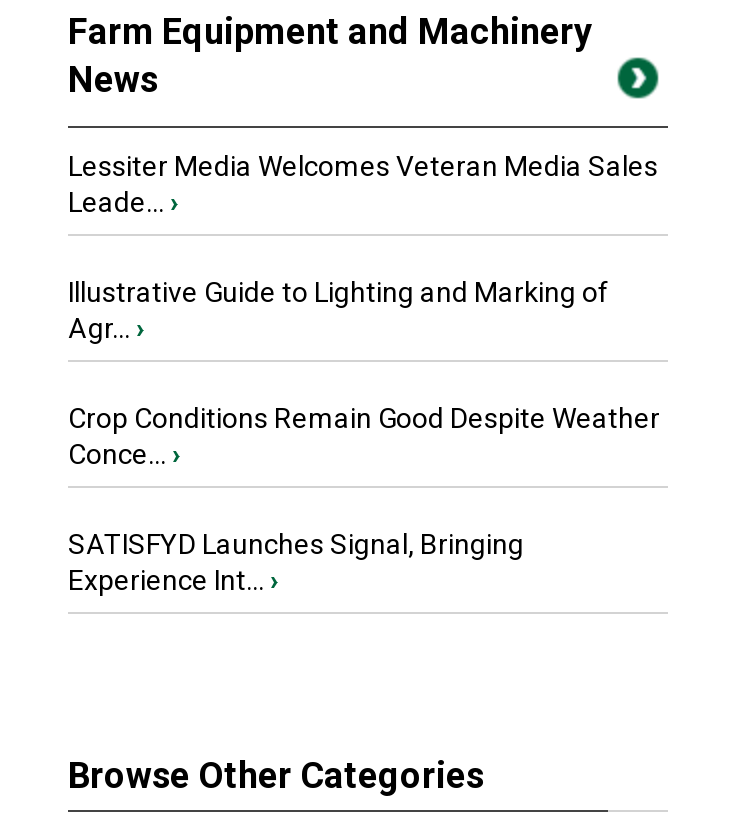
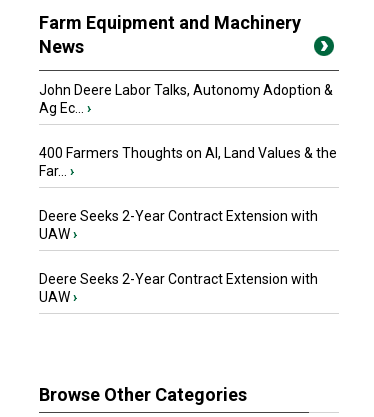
[68,151,658,219] Lessiter Media Welcomes Veteran Media Sales | Leade... › -> [39,82,333,116] John Deere Labor Talks, Autonomy Adoption & | Ag Ec... ›
[68,277,610,345] Illustrative Guide to Lighting and Marking of | Agr... › -> [39,145,337,179] 400 Farmers Thoughts on AI, Land Values & the | Far... ›
[68,403,660,471] Crop Conditions Remain Good Despite Weather | Conce... › -> [39,208,318,242] Deere Seeks 2-Year Contract Extension with | UAW ›
[68,529,524,597] SATISFYD Launches Signal, Bringing | Experience Int... › -> [39,271,318,305] Deere Seeks 2-Year Contract Extension with | UAW ›

